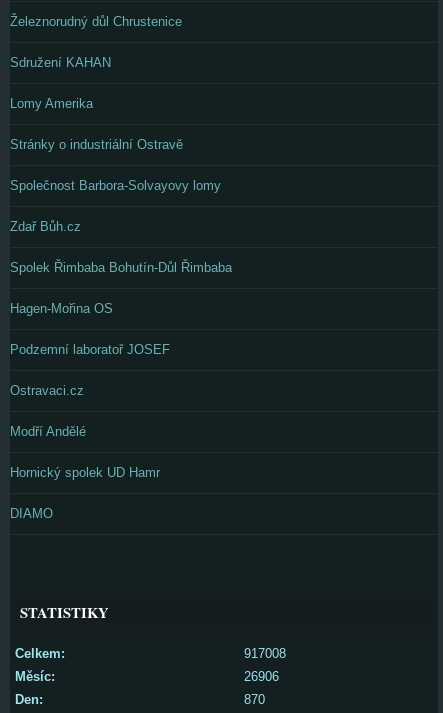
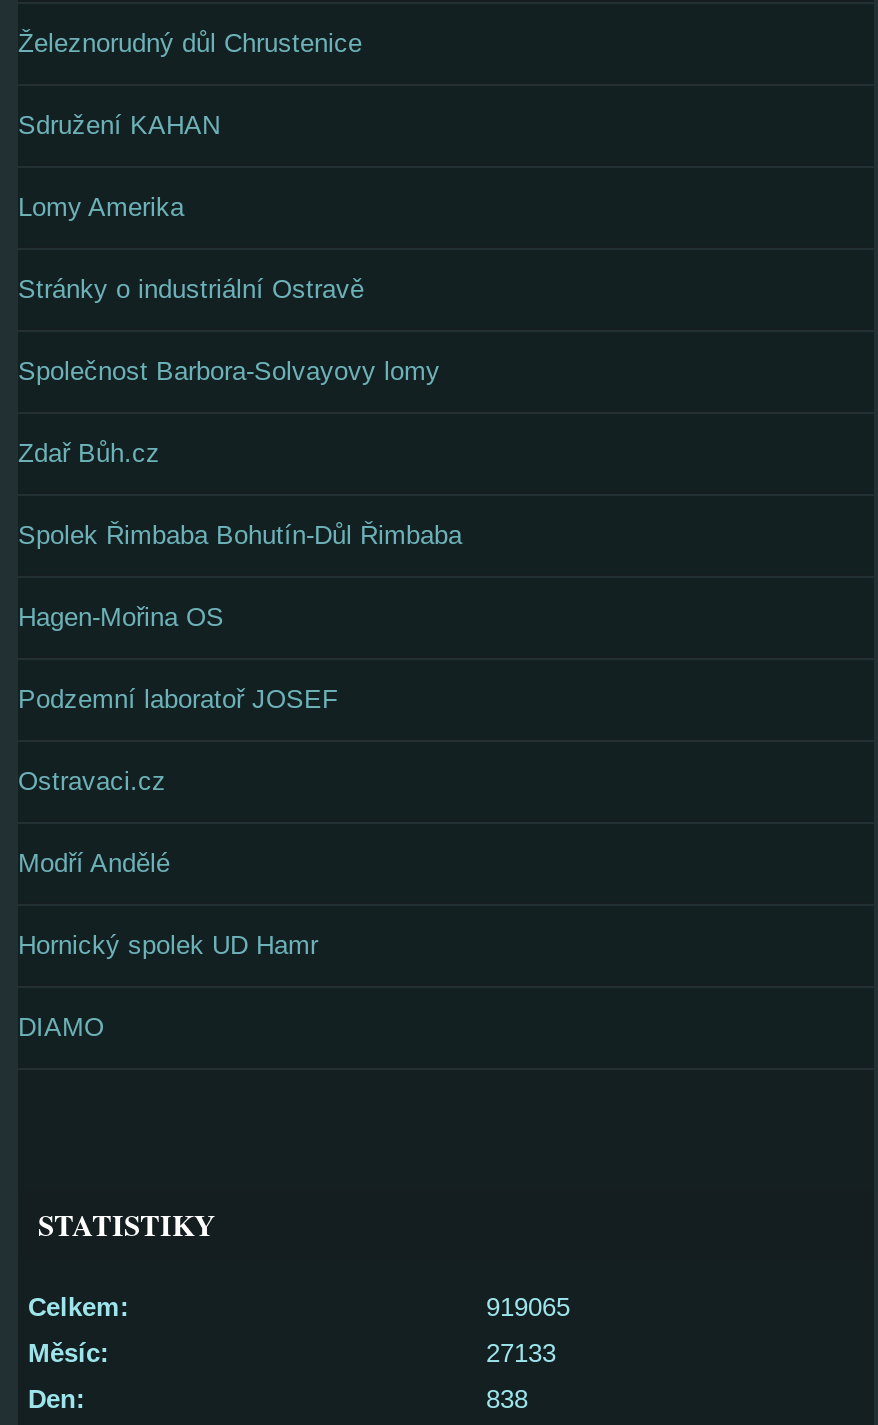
[244,646,286,661] 917008 -> [486,1292,570,1322] 919065
[244,669,279,684] 26906 -> [486,1338,556,1368] 27133
[244,692,265,707] 870 -> [486,1384,528,1414] 838

